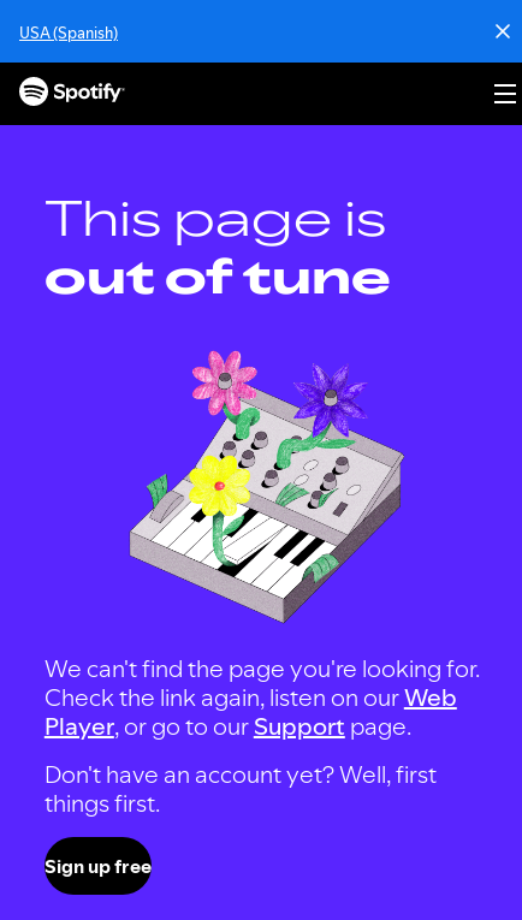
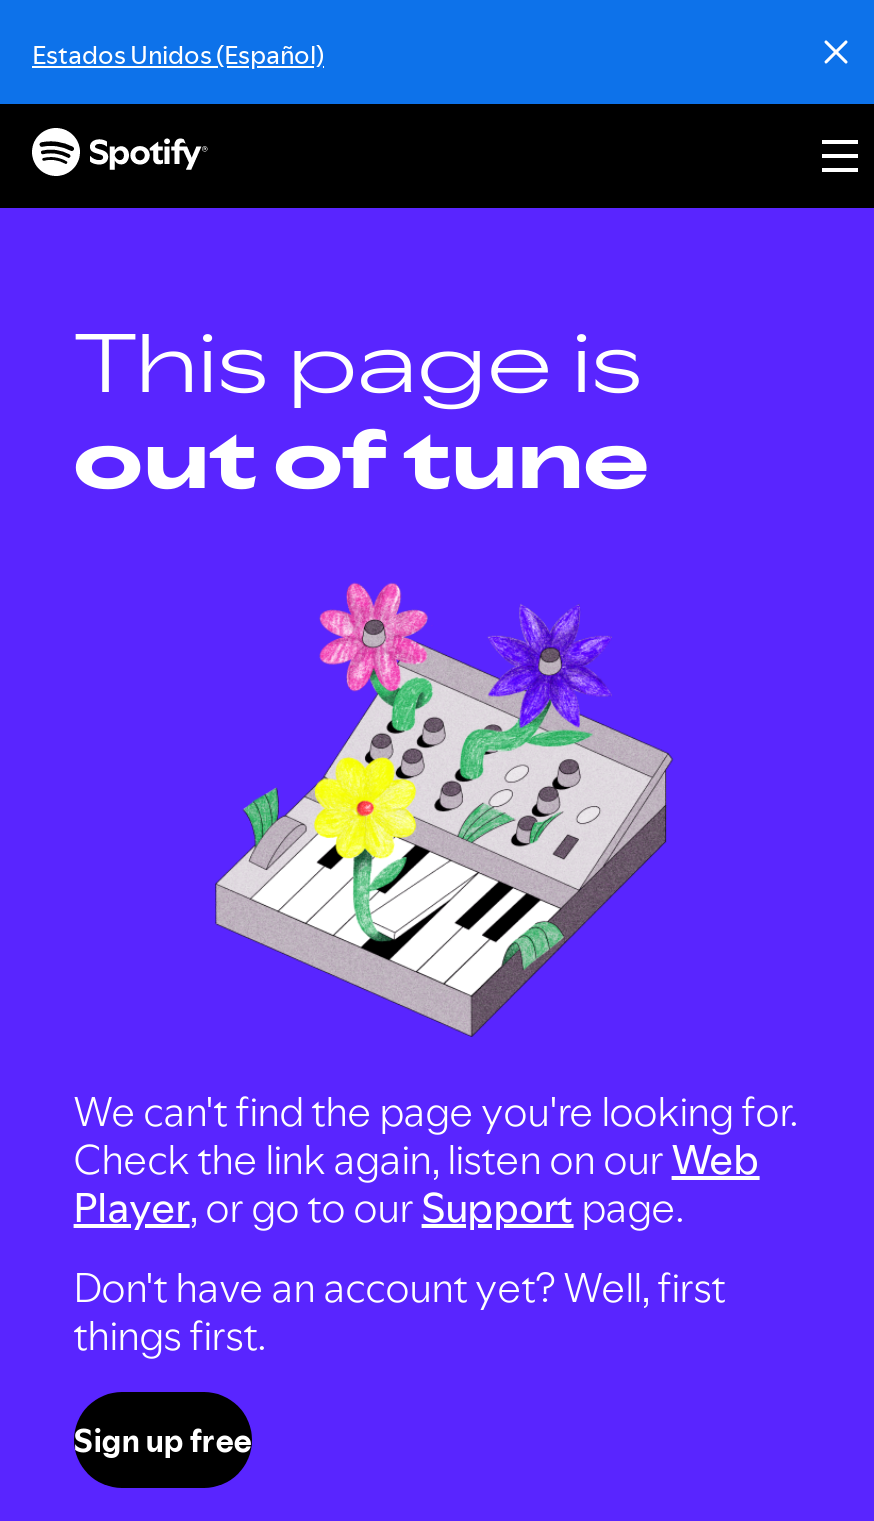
[19,22,118,43] USA (Spanish) -> [32,36,324,72] Estados Unidos (Español)

